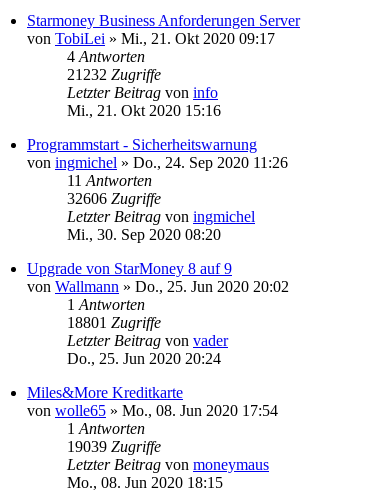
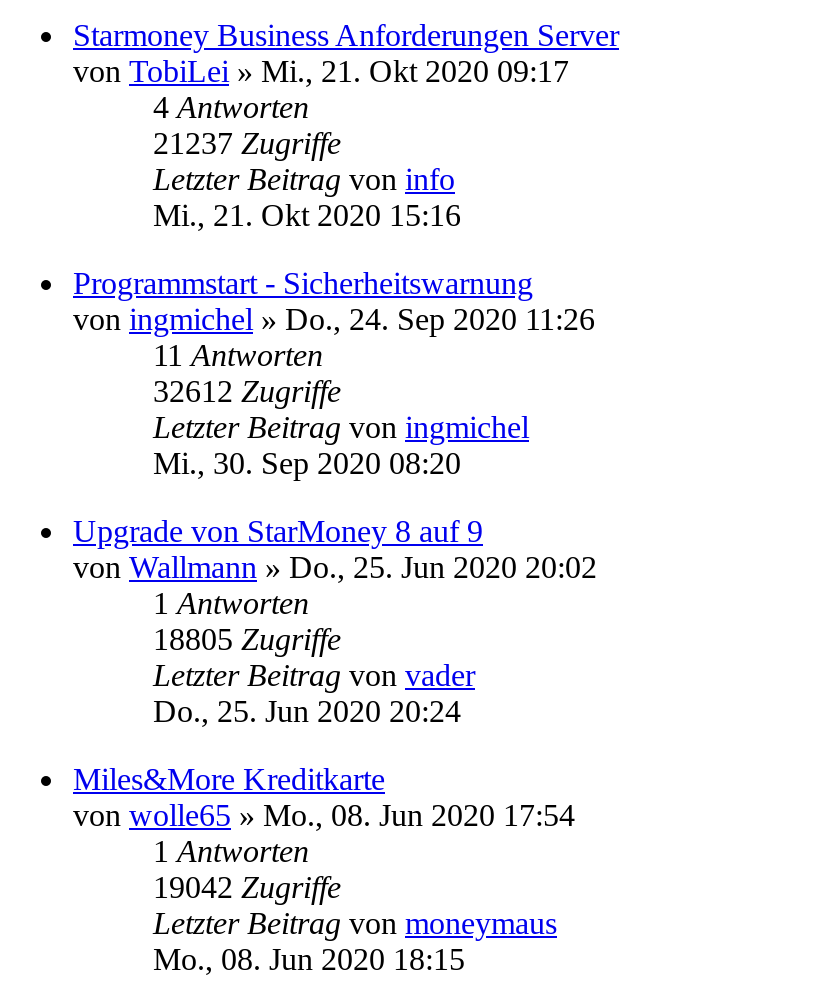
[67,66,161,83] 21232 Zugriffe -> [153,126,341,160] 21237 Zugriffe
[67,190,161,207] 32606 Zugriffe -> [153,374,341,408] 32612 Zugriffe
[67,314,161,331] 18801 Zugriffe -> [153,622,341,656] 18805 Zugriffe
[67,438,161,455] 19039 Zugriffe -> [153,870,341,904] 19042 Zugriffe

